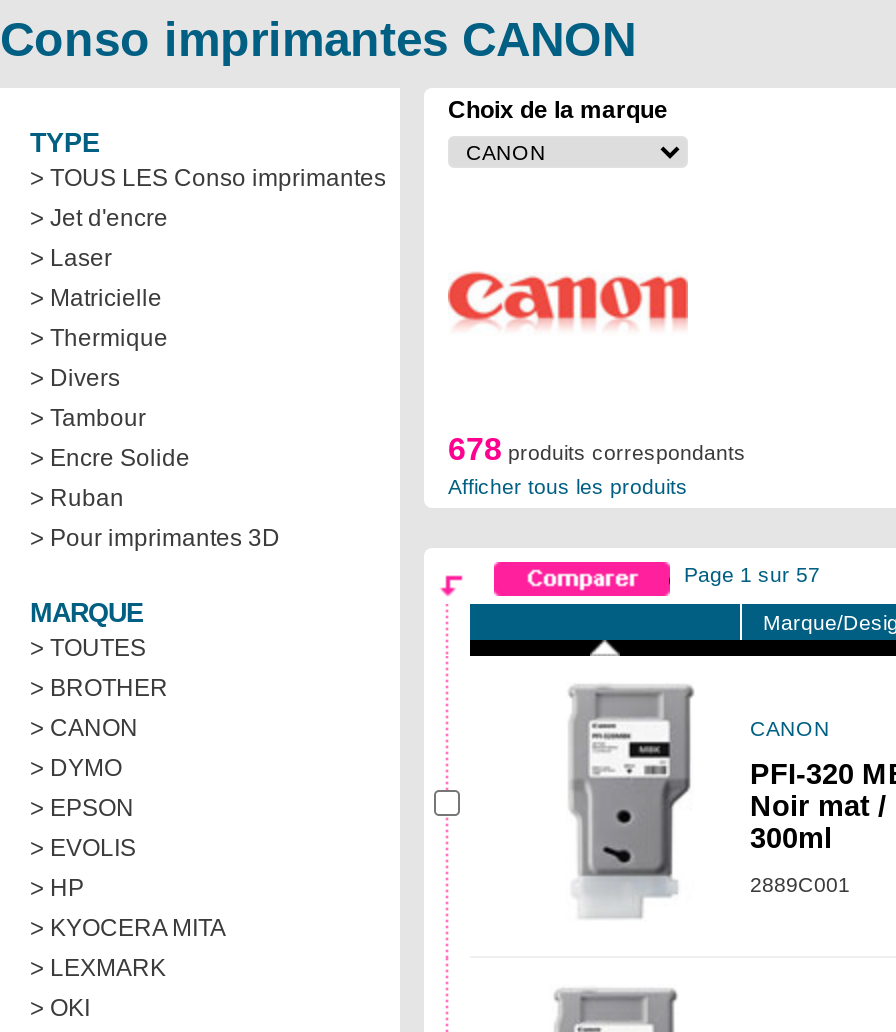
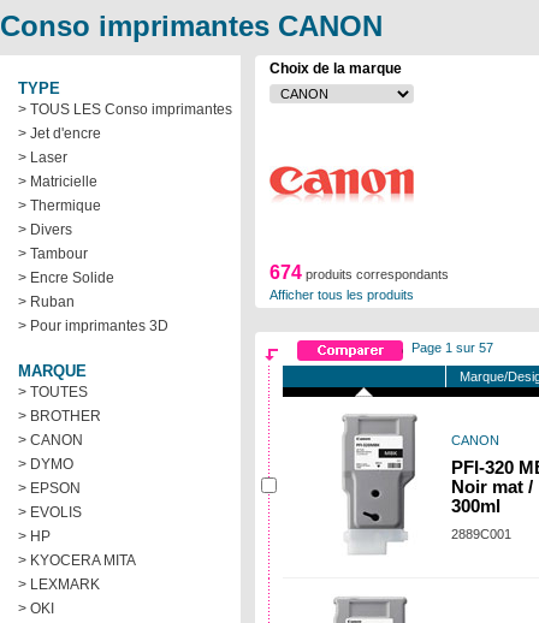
[448,432,746,466] 678 produits correspondants -> [269,262,449,283] 674 produits correspondants

